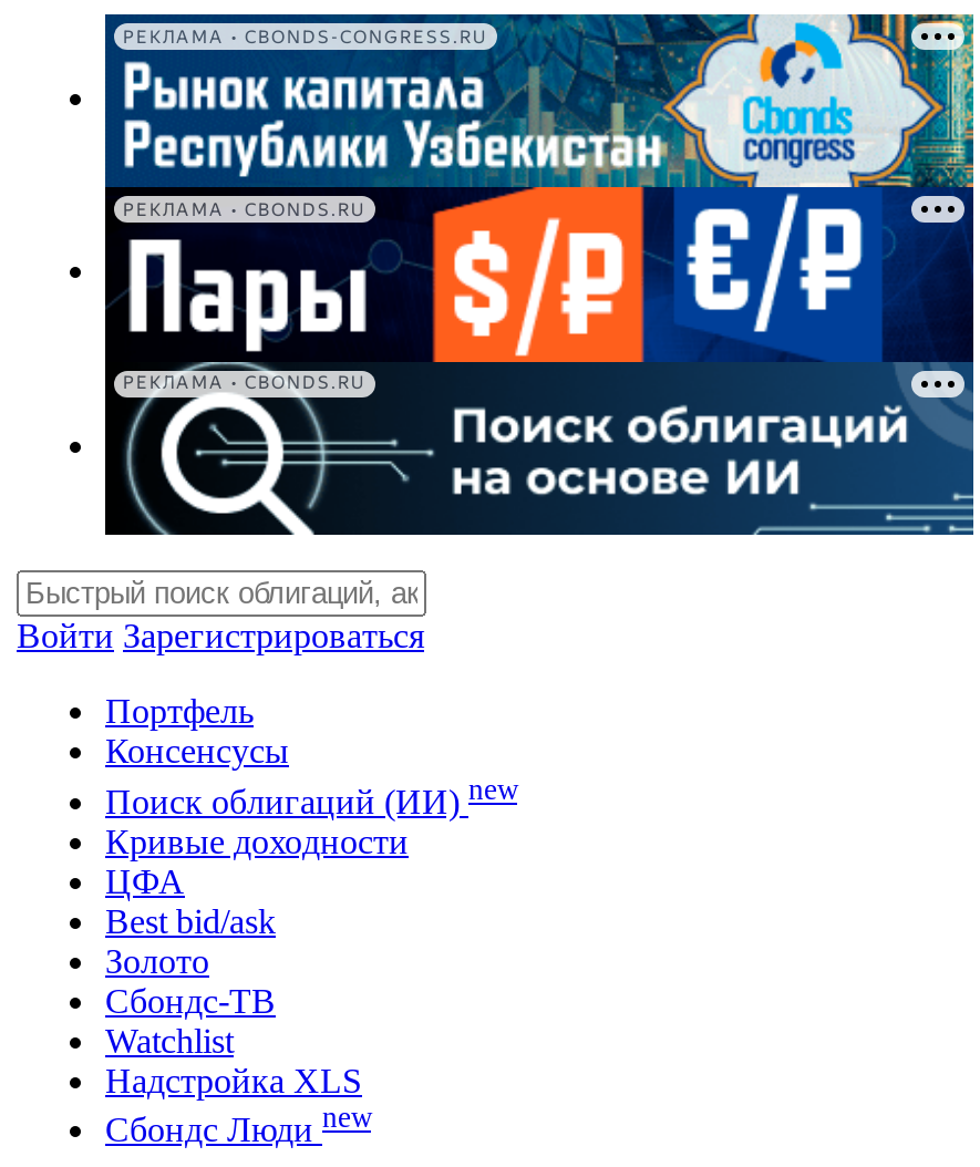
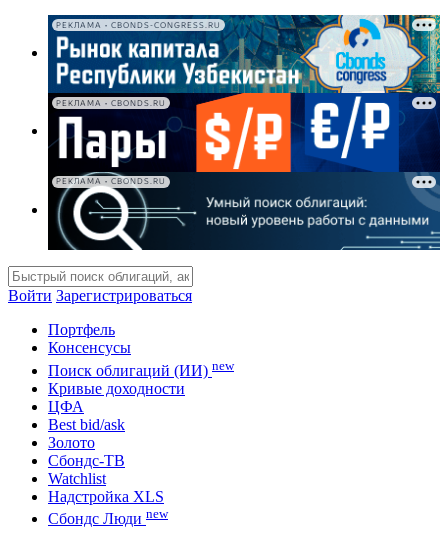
[451,404,947,497] [image] -> [205,192,429,232] [image]

